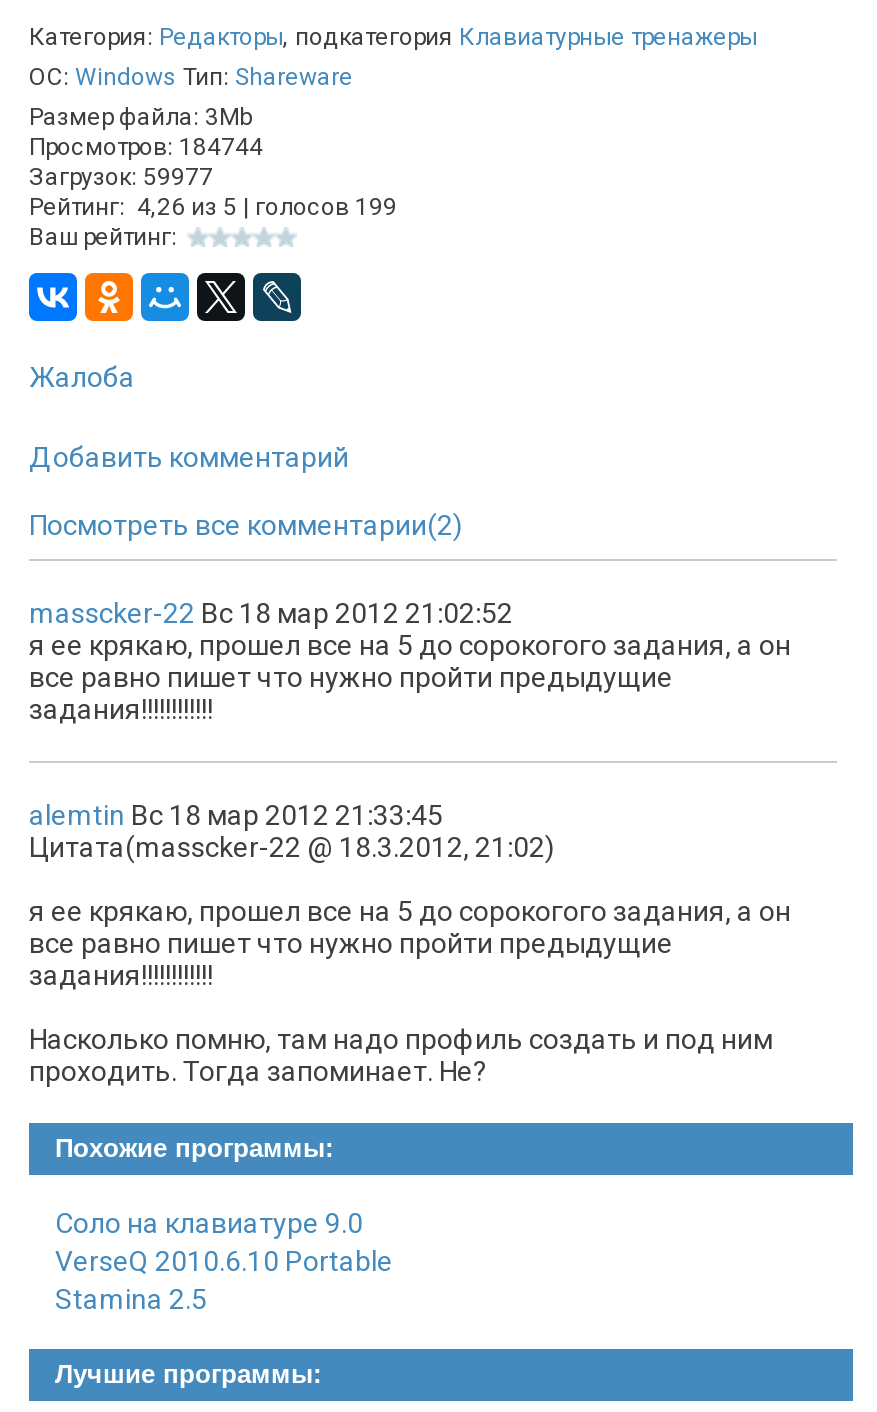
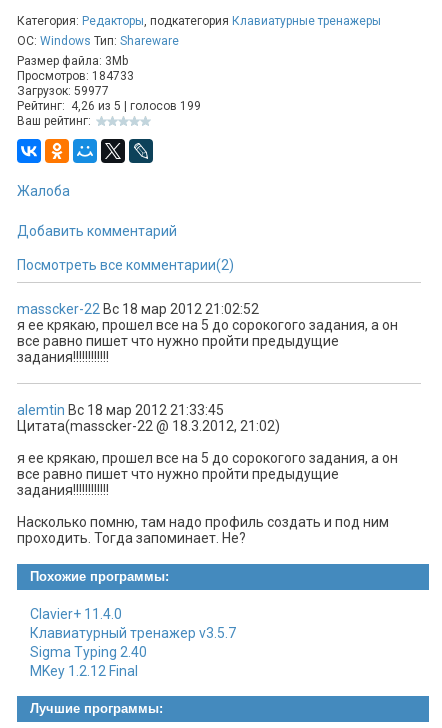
[29,133,263,161] Просмотров: 184744 -> [17,69,134,83] Просмотров: 184733
[55,1207,393,1315] Соло на клавиатуре 9.0 | VerseQ 2010.6.10 Portable | Stamina 2.5 -> [30,606,236,679] Clavier+ 11.4.0 | Клавиатурный тренажер v3.5.7 | Sigma Typing 2.40 | MKey 1.2.12 Final

